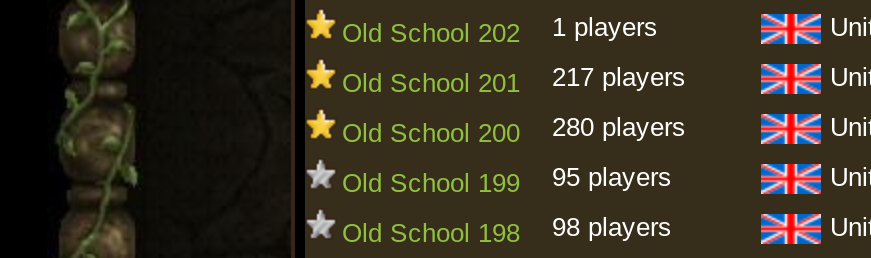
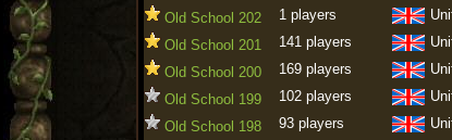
[342,62,686,98] Old School 201 217 players -> [164,34,351,53] Old School 201 141 players
[342,112,686,148] Old School 200 280 players -> [164,61,351,80] Old School 200 169 players
[342,162,672,198] Old School 199 95 players -> [164,88,351,107] Old School 199 102 players
[342,212,672,248] Old School 198 98 players -> [164,115,344,135] Old School 198 93 players

